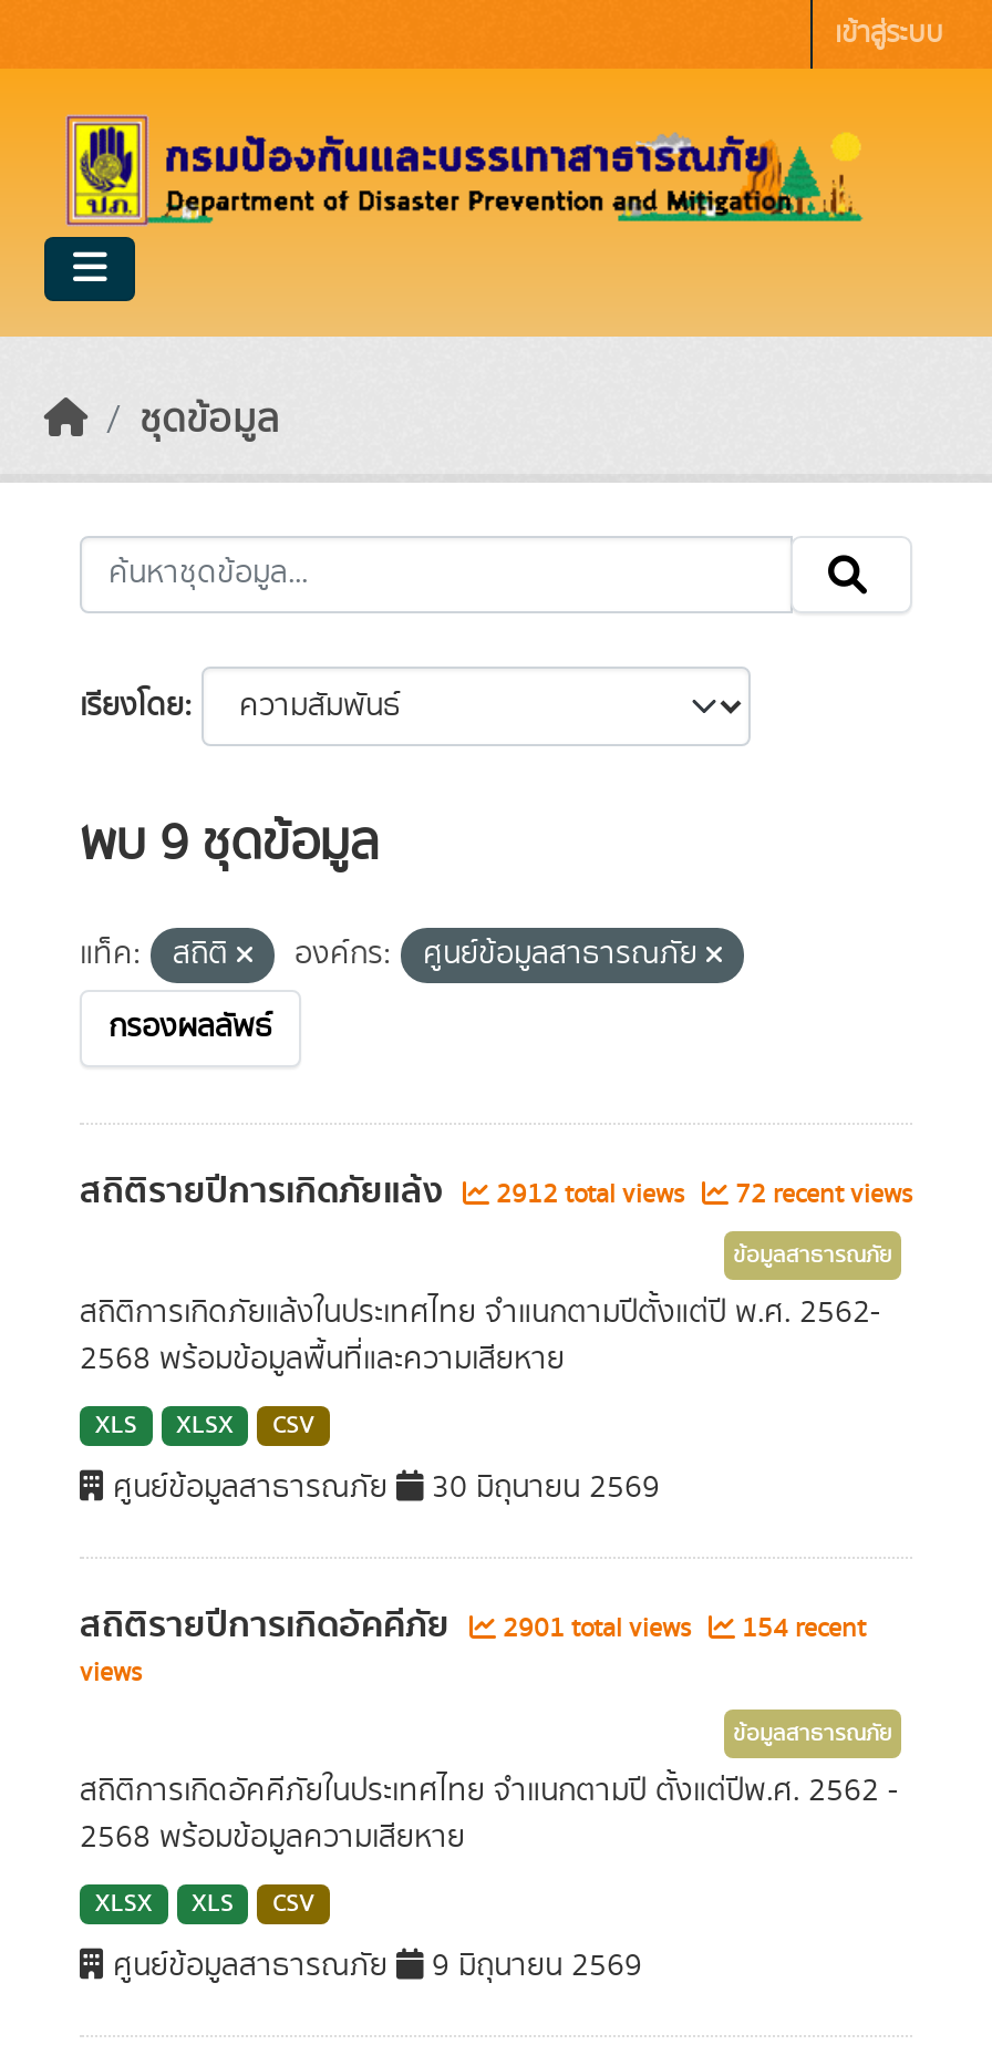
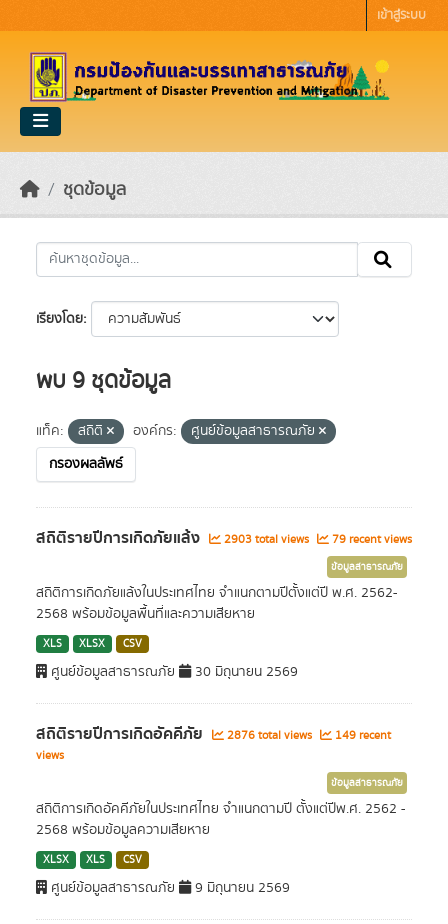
[489,1176,691,1213] 2912 total views -> [221,531,312,548] 2903 total views
[728,1176,912,1213] 72 recent views -> [329,531,412,548] 79 recent views
[496,1610,697,1648] 2901 total views -> [224,727,315,744] 2876 total views
[735,1610,866,1648] 154 recent -> [332,727,391,744] 149 recent

